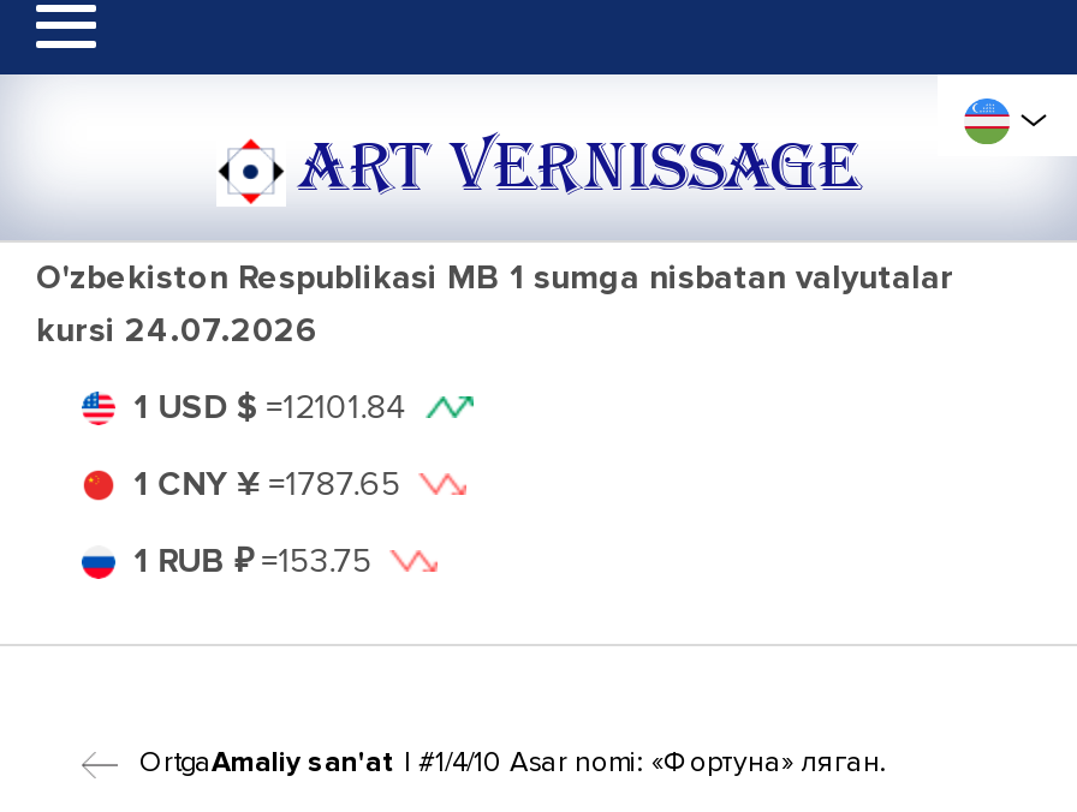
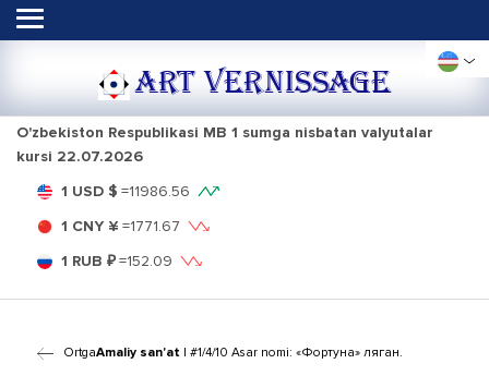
[36,309,317,350] kursi 24.07.2026 -> [16,147,143,165] kursi 22.07.2026
[134,386,408,427] 1 USD $ =12101.84 -> [61,182,189,200] 1 USD $ =11986.56
[134,463,401,504] 1 CNY ¥ =1787.65 -> [61,217,180,235] 1 CNY ¥ =1771.67
[134,540,372,581] 1 RUB ₽ =153.75 -> [61,252,172,270] 1 RUB ₽ =152.09

